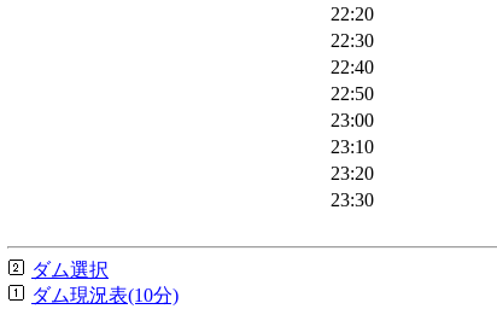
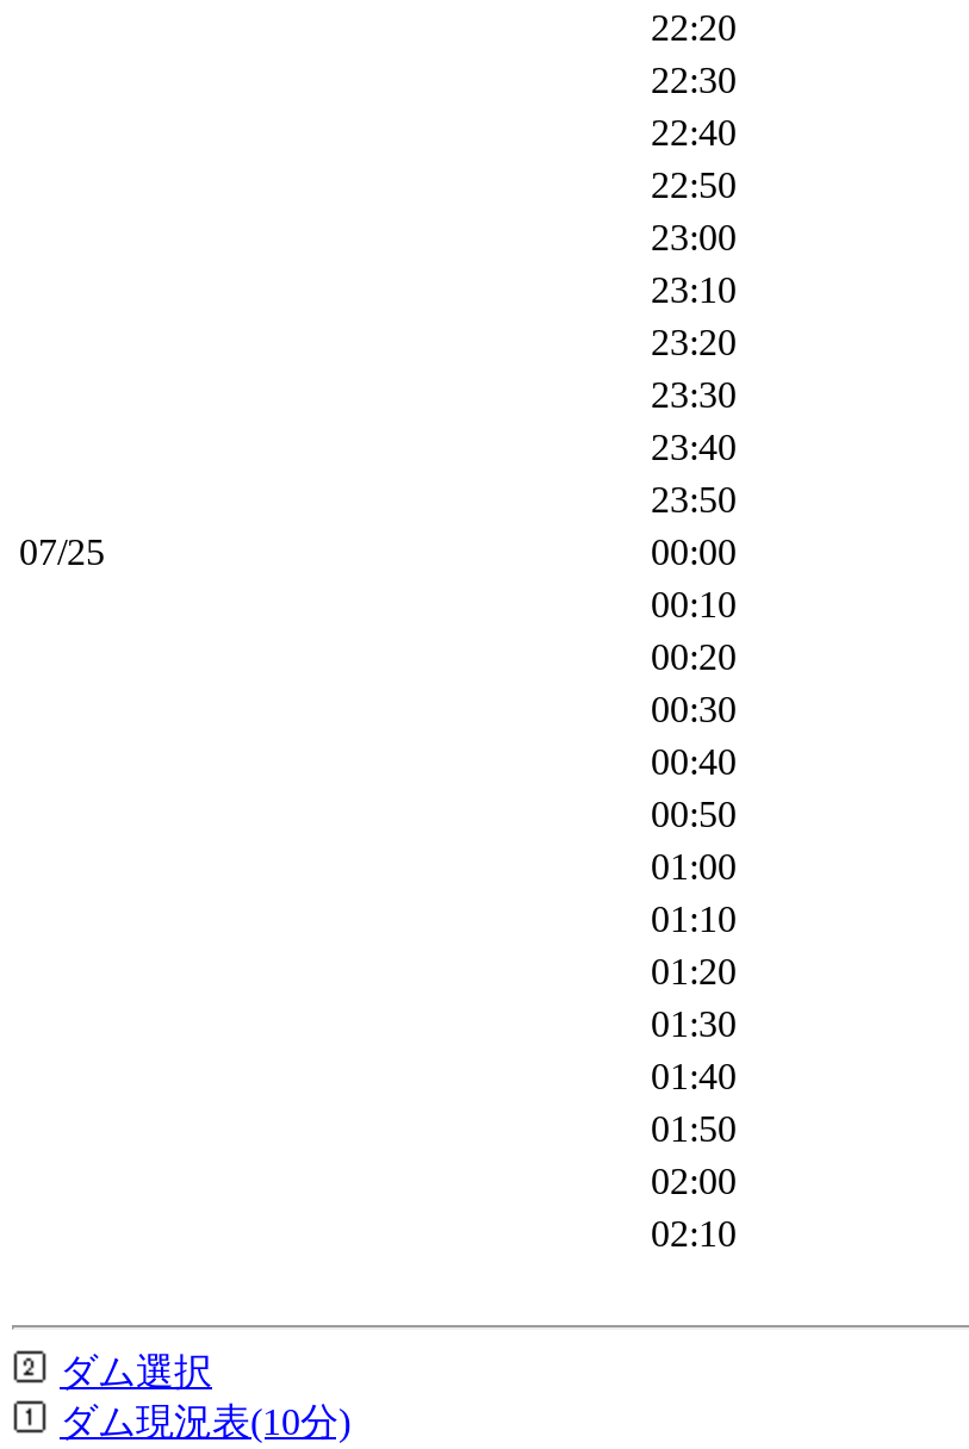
none -> [19,427,737,1254] 23:40 | 23:50 | 07/25 | 00:00 | 00:10 | 00:20 | 00:30 | 00:40 | 00:50 | 01:00 | 01:10 | 01:20 | 01:30 | 01:40 | 01:50 | 02:00 | 02:10

